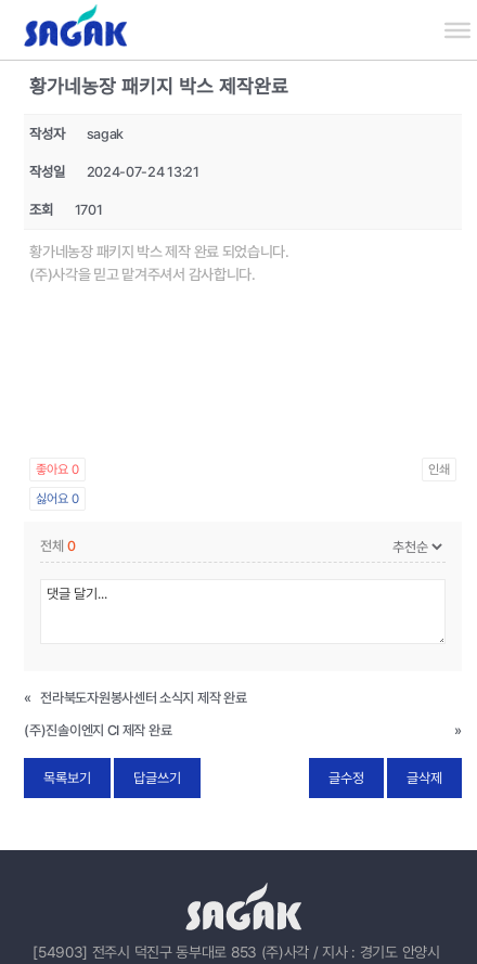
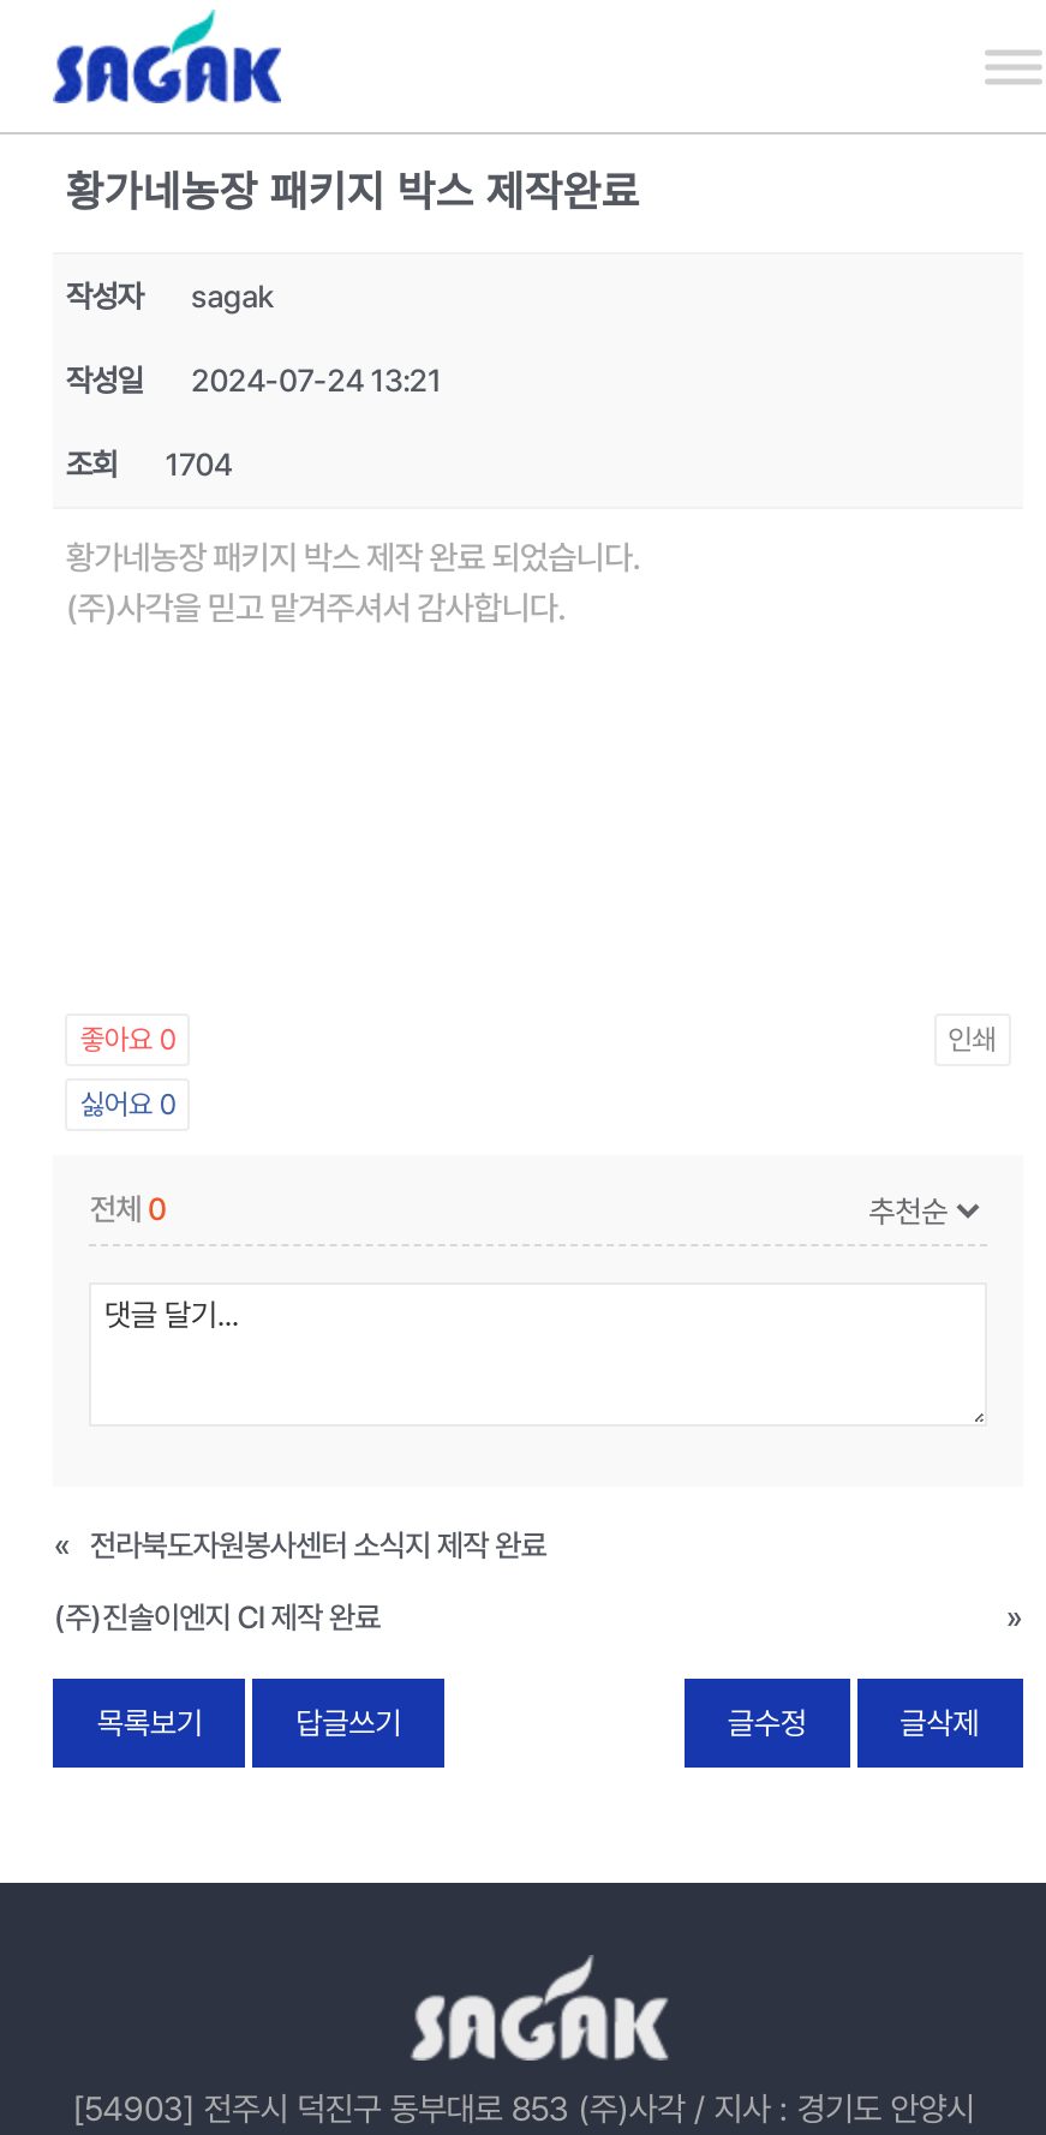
[30,202,103,218] 조회 1701 -> [66,447,232,483] 조회 1704

